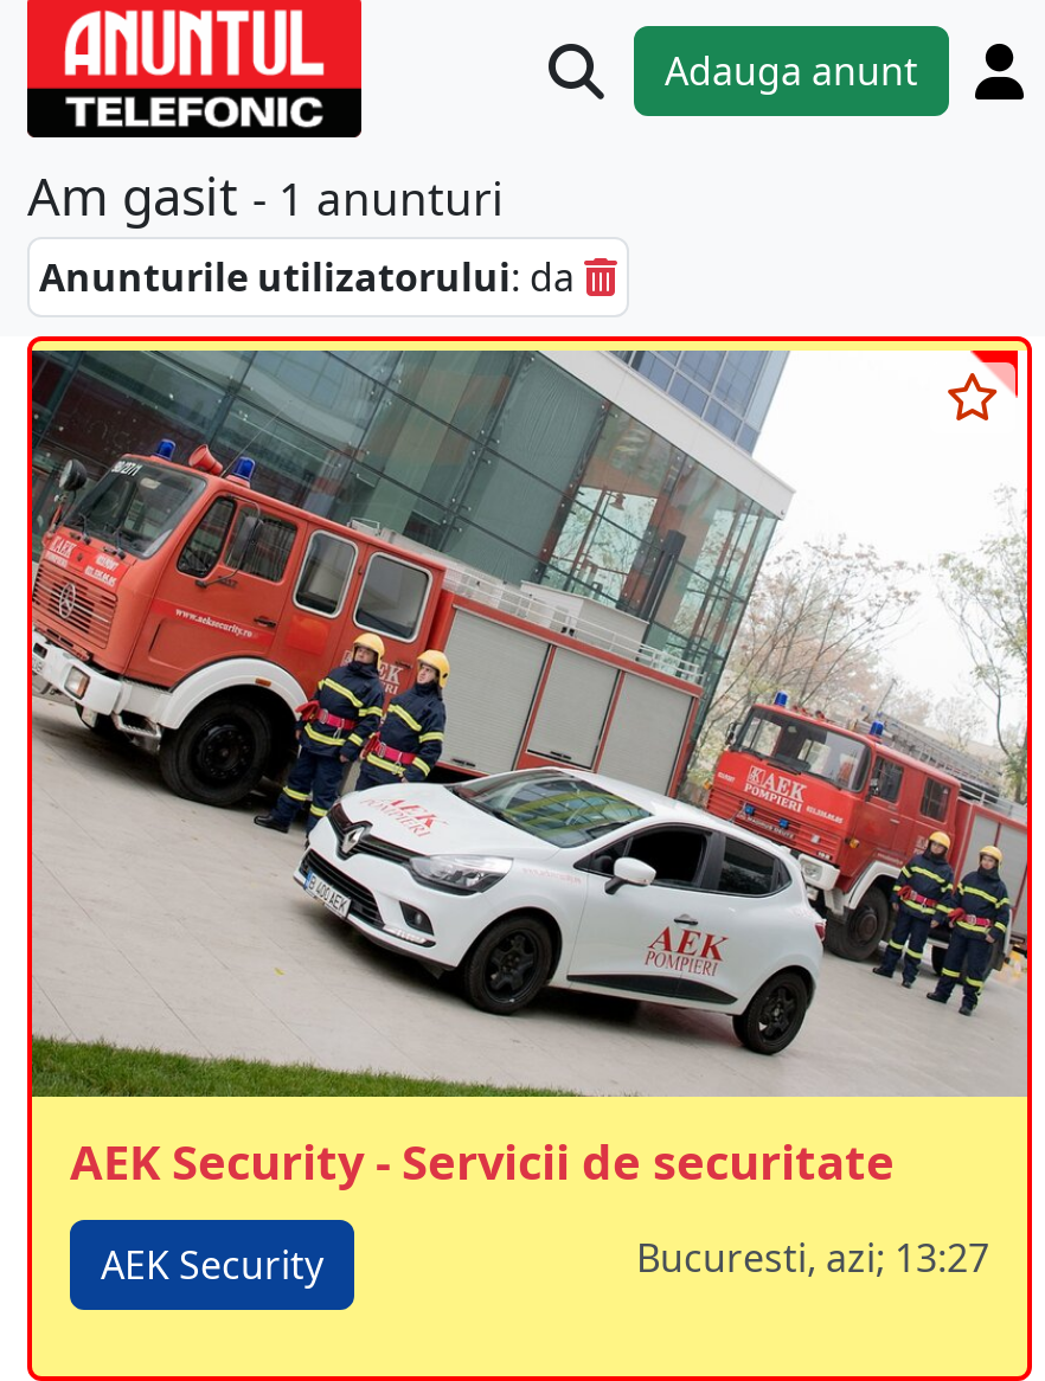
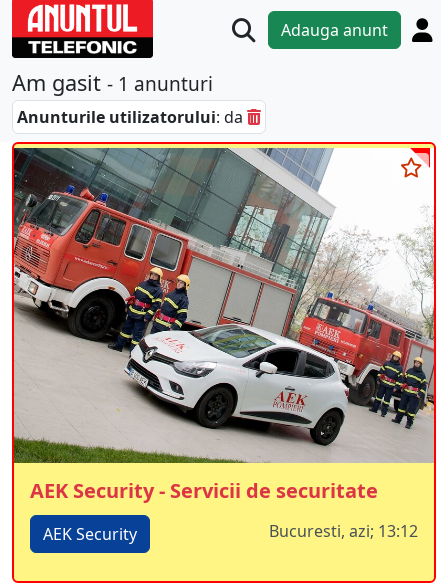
[636,1232,989,1284] Bucuresti, azi; 13:27 -> [269,520,418,542] Bucuresti, azi; 13:12

